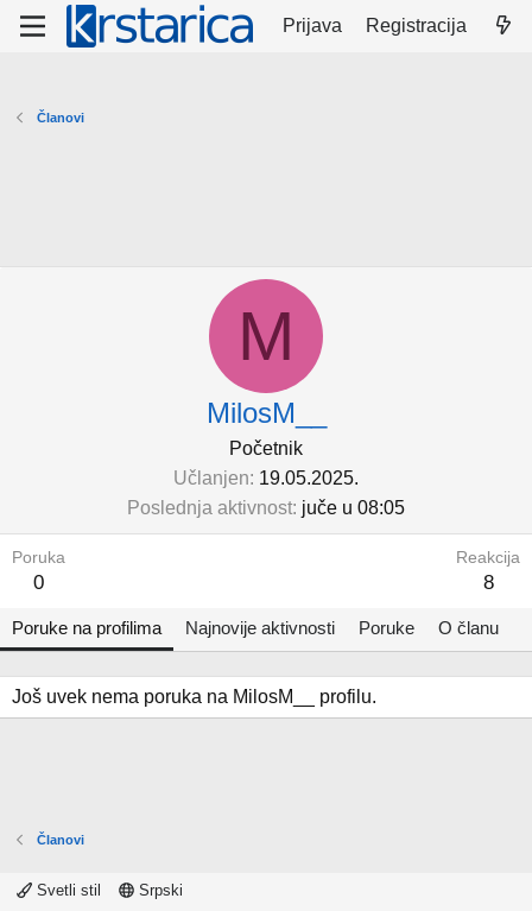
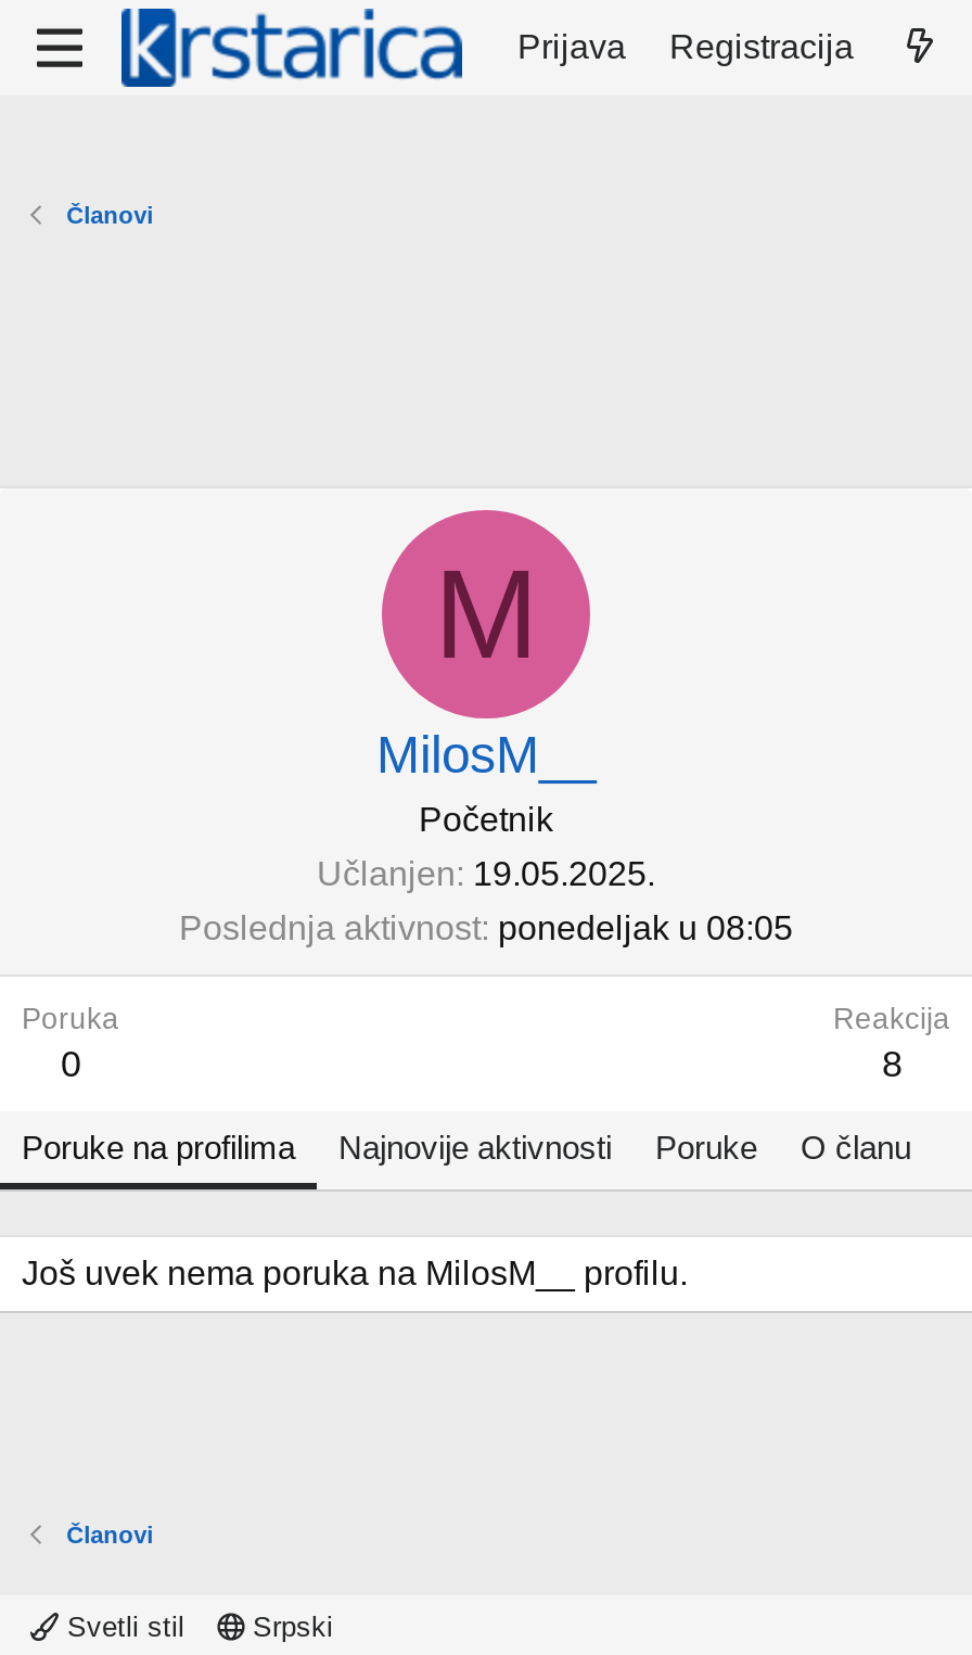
[127,498,405,518] Poslednja aktivnost juče u 08:05 -> [179,909,793,946] Poslednja aktivnost ponedelјak u 08:05

